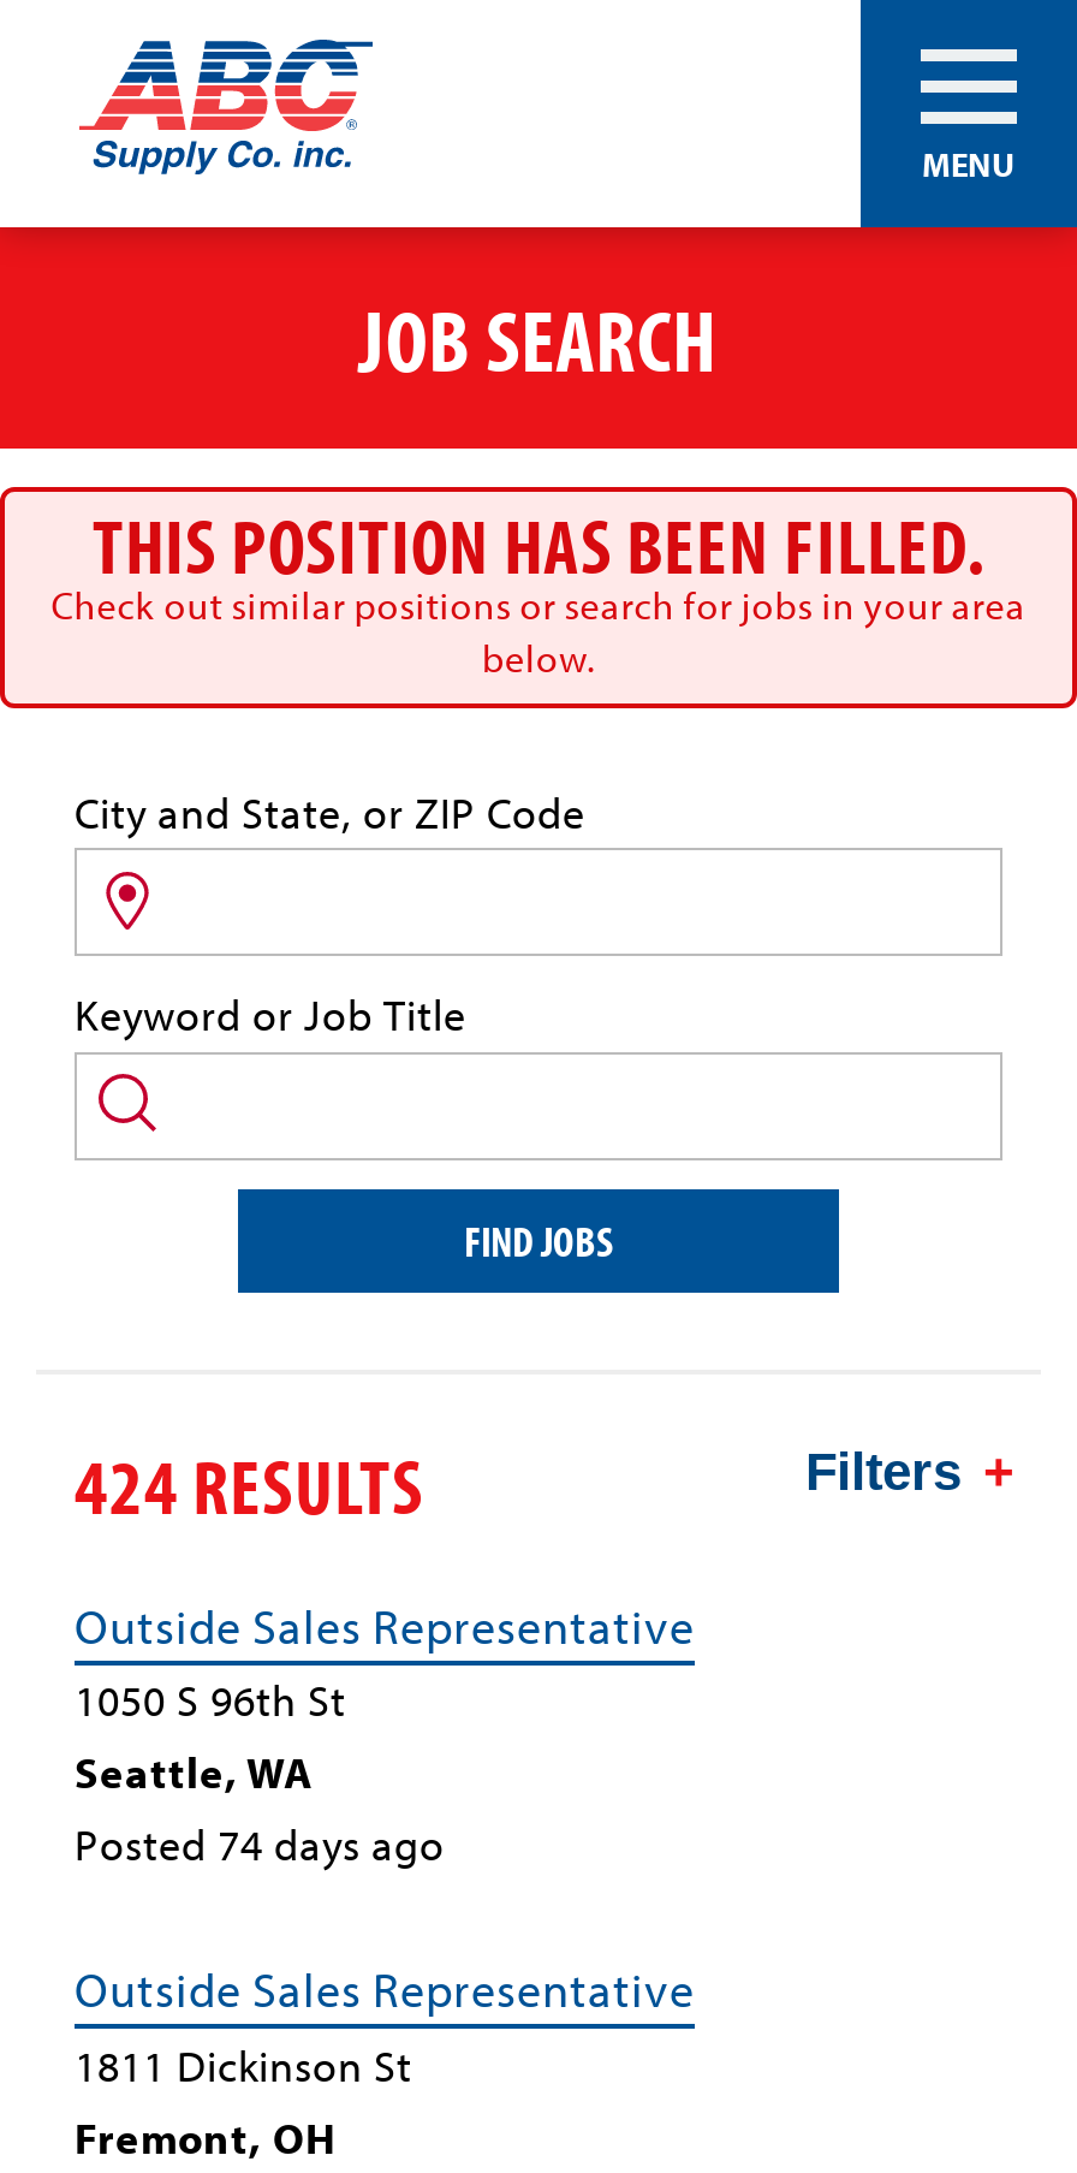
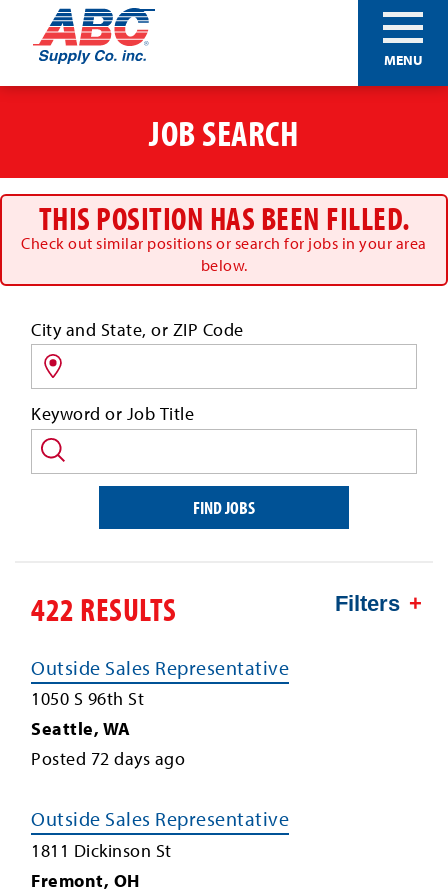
[75,1436,424,1532] 424 RESULTS -> [31,588,176,628] 422 RESULTS
[75,1817,445,1872] Posted 74 days ago -> [31,747,185,770] Posted 72 days ago

